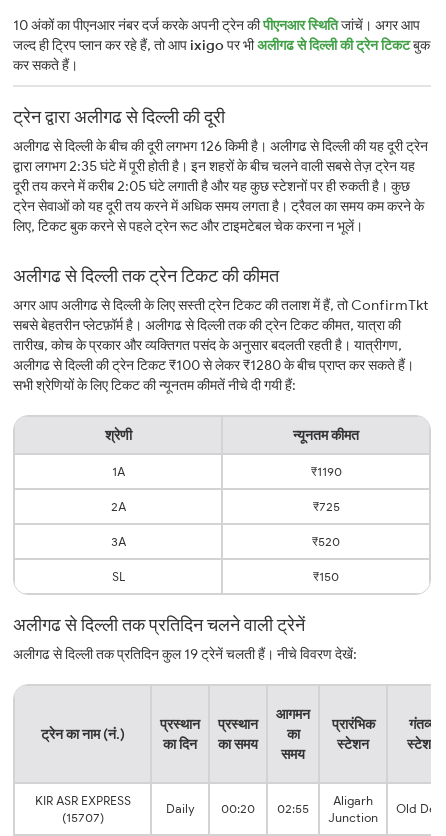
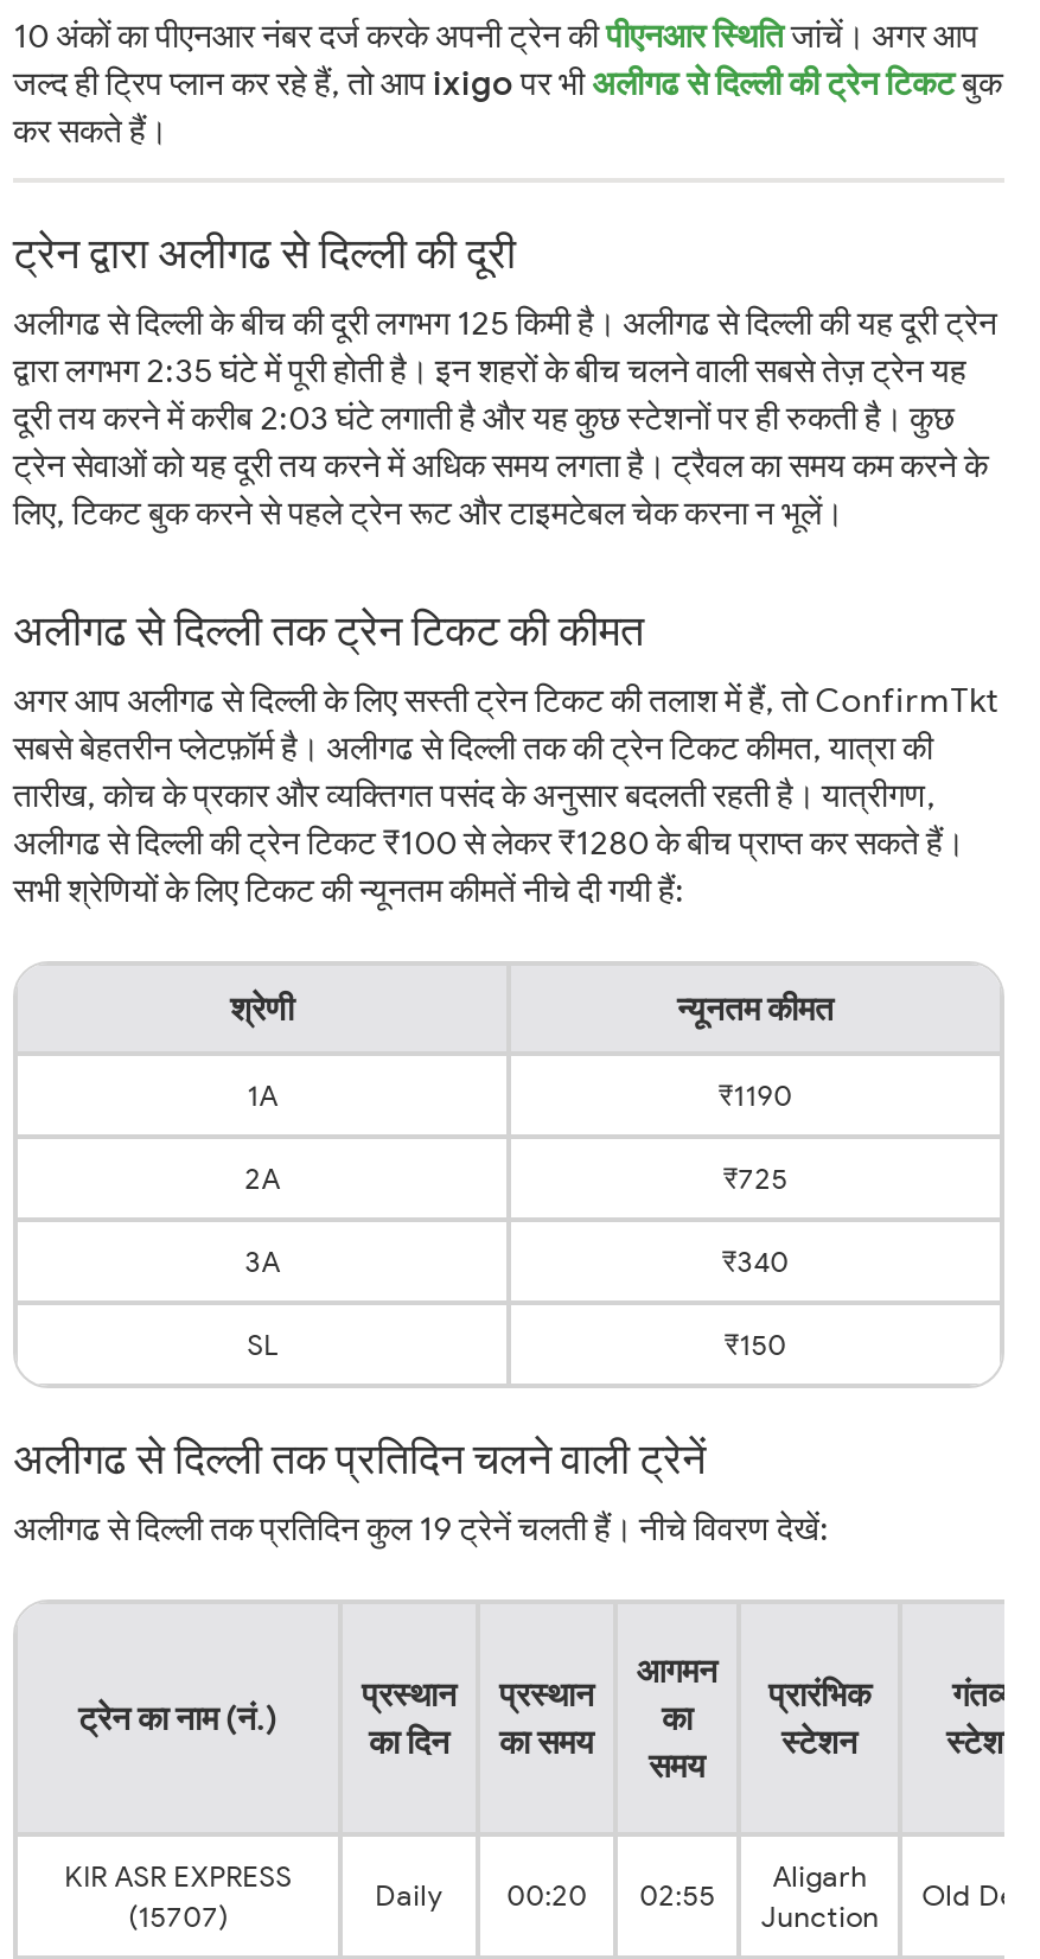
[13,137,428,155] अलीगढ से दिल्ली के बीच की दूरी लगभग 126 किमी है। अलीगढ से दिल्ली की यह दूरी ट्रेन -> [13,302,997,344] अलीगढ से दिल्ली के बीच की दूरी लगभग 125 किमी है। अलीगढ से दिल्ली की यह दूरी ट्रेन
[13,177,410,195] दूरी तय करने में करीब 2:05 घंटे लगाती है और यह कुछ स्टेशनों पर ही रुकती है। कुछ -> [13,397,955,439] दूरी तय करने में करीब 2:03 घंटे लगाती है और यह कुछ स्टेशनों पर ही रुकती है। कुछ
[312,534,340,549] ₹520 -> [722,1244,789,1279] ₹340

